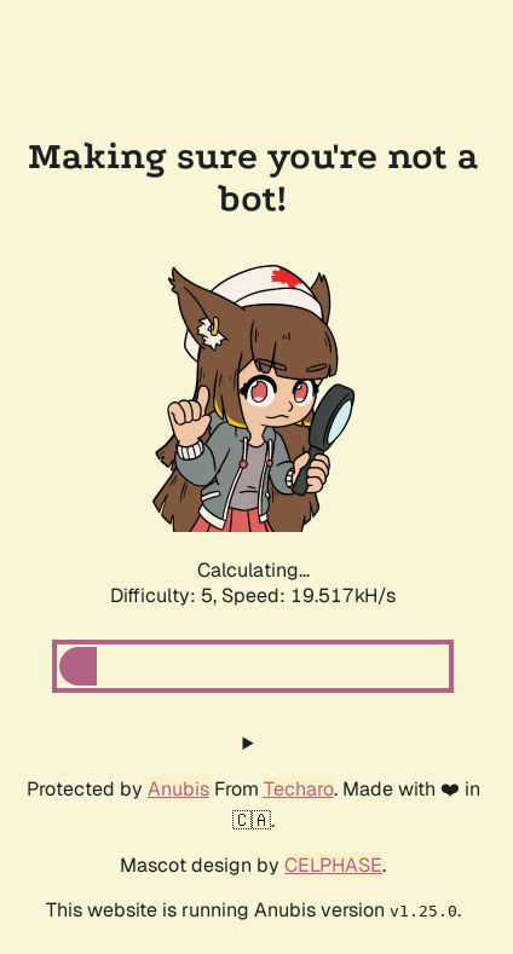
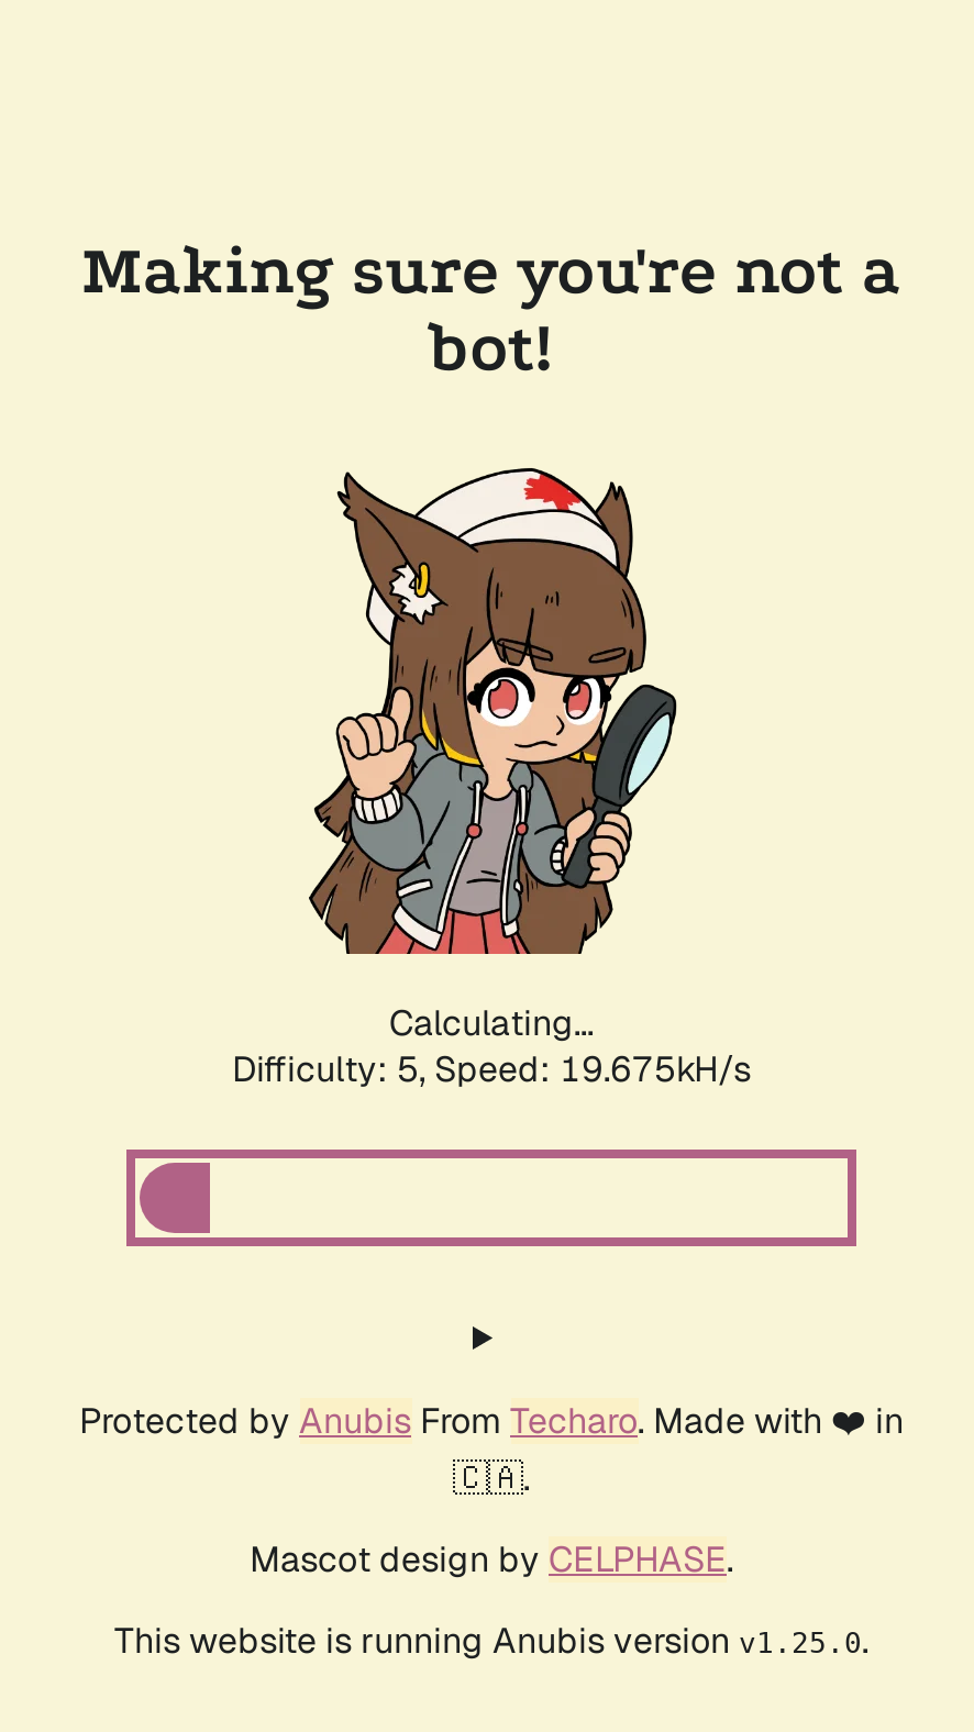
[110,583,396,608] Difficulty: 5, Speed: 19.517kH/s -> [232,1046,751,1092] Difficulty: 5, Speed: 19.675kH/s

